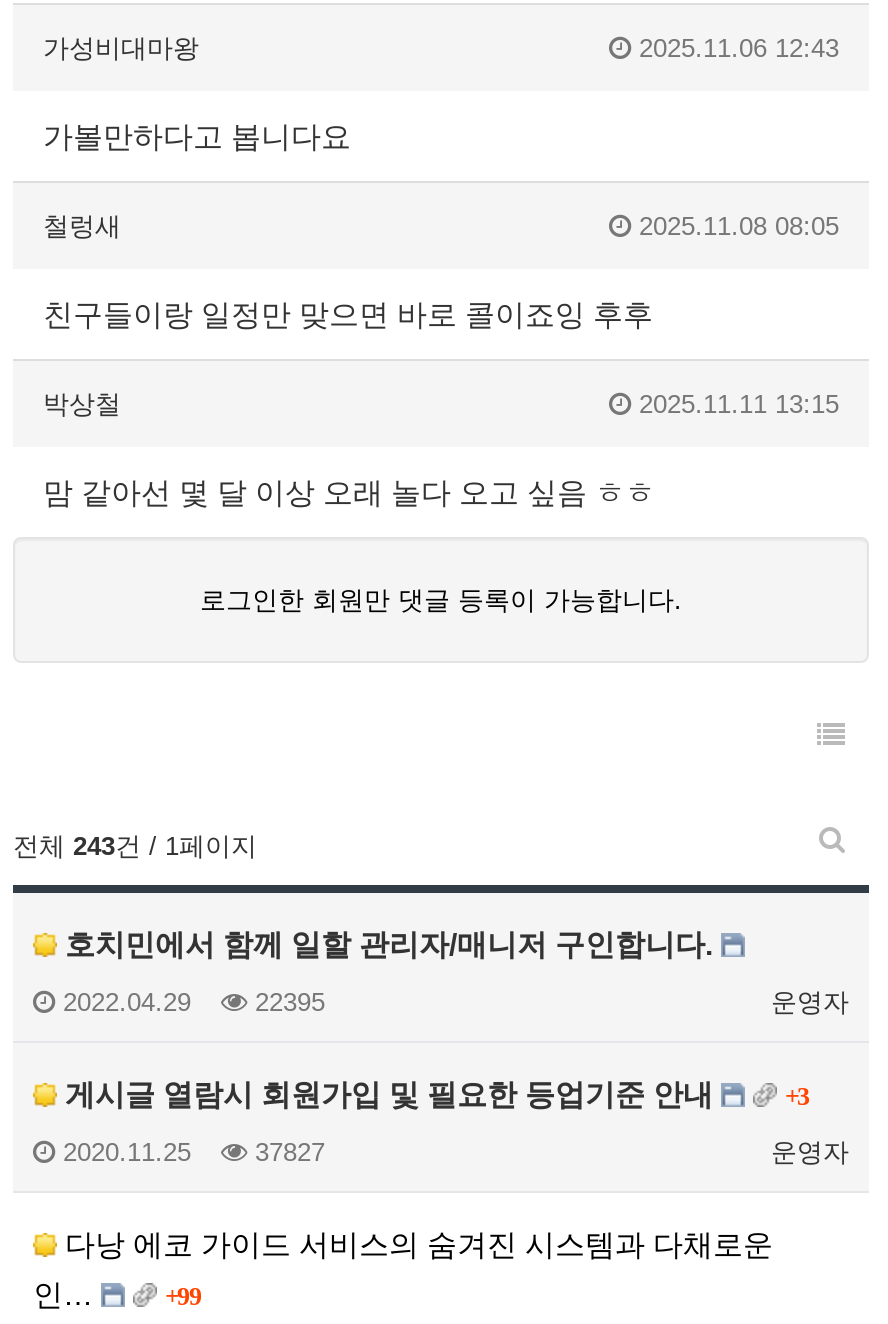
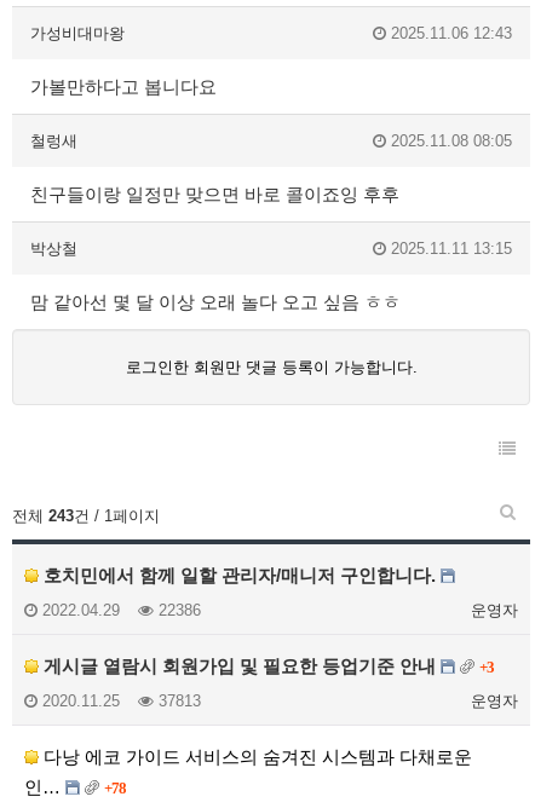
[255,987,325,1017] 22395 -> [159,601,201,619] 22386
[255,1137,325,1167] 37827 -> [159,692,201,710] 37813
[165,1283,201,1311] +99 -> [104,780,126,797] +78

